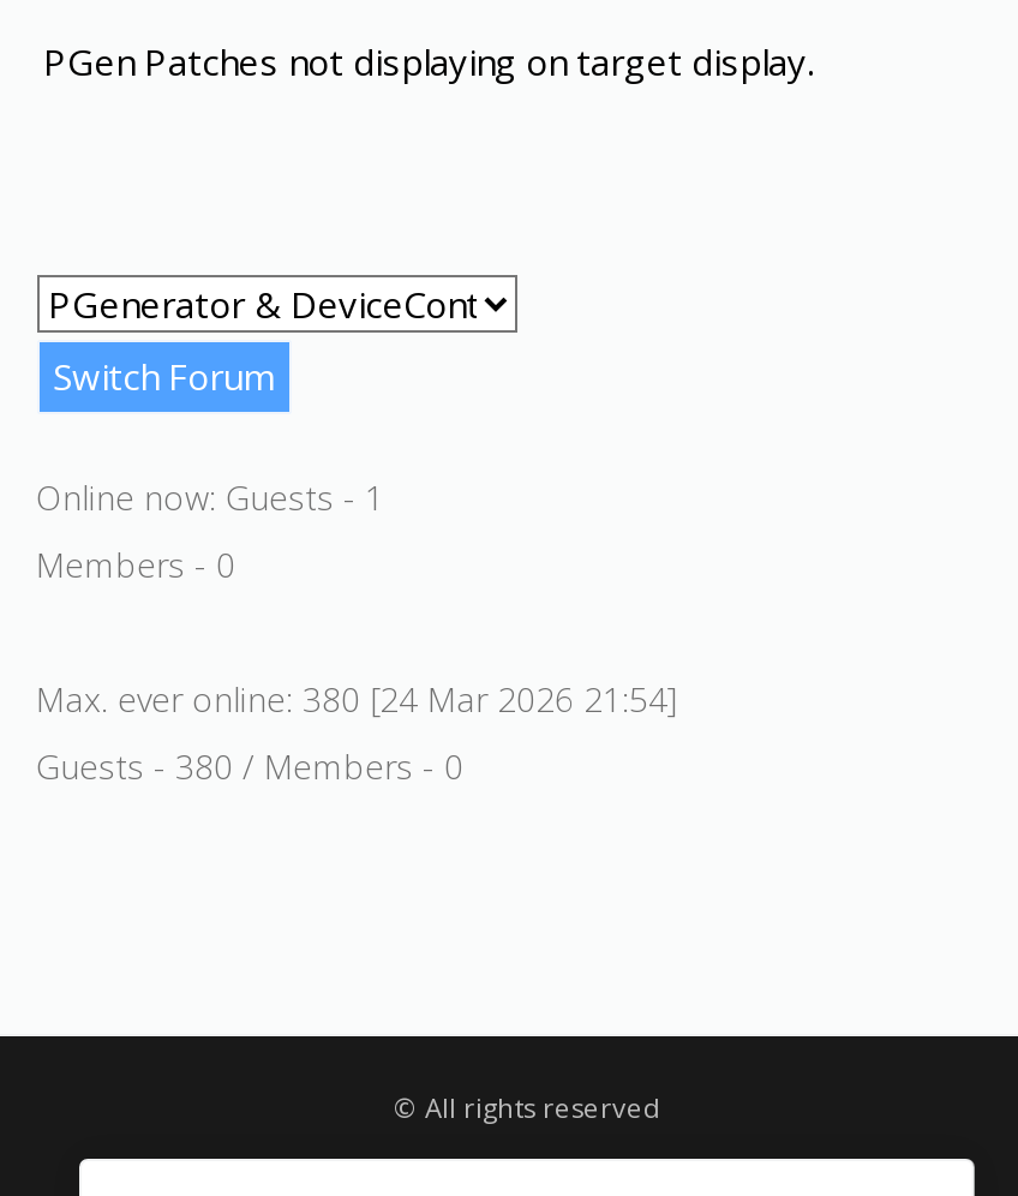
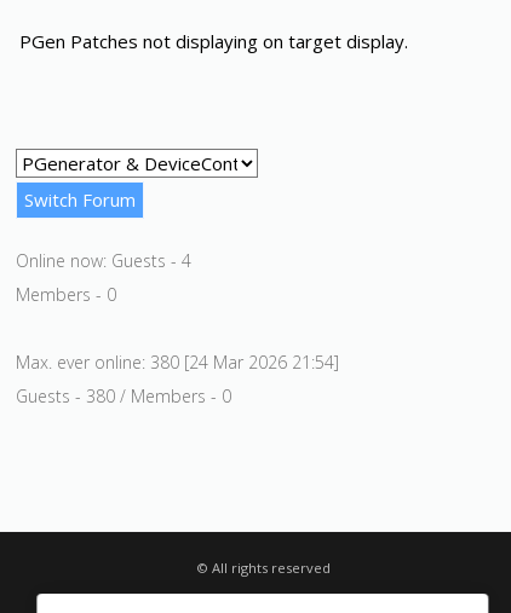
[36,473,384,519] Online now: Guests - 1 -> [15,248,191,271] Online now: Guests - 4

